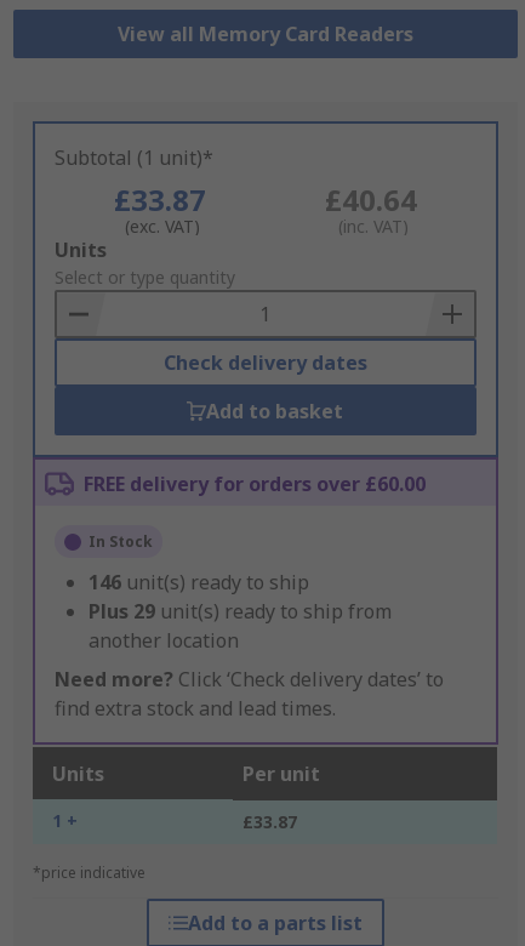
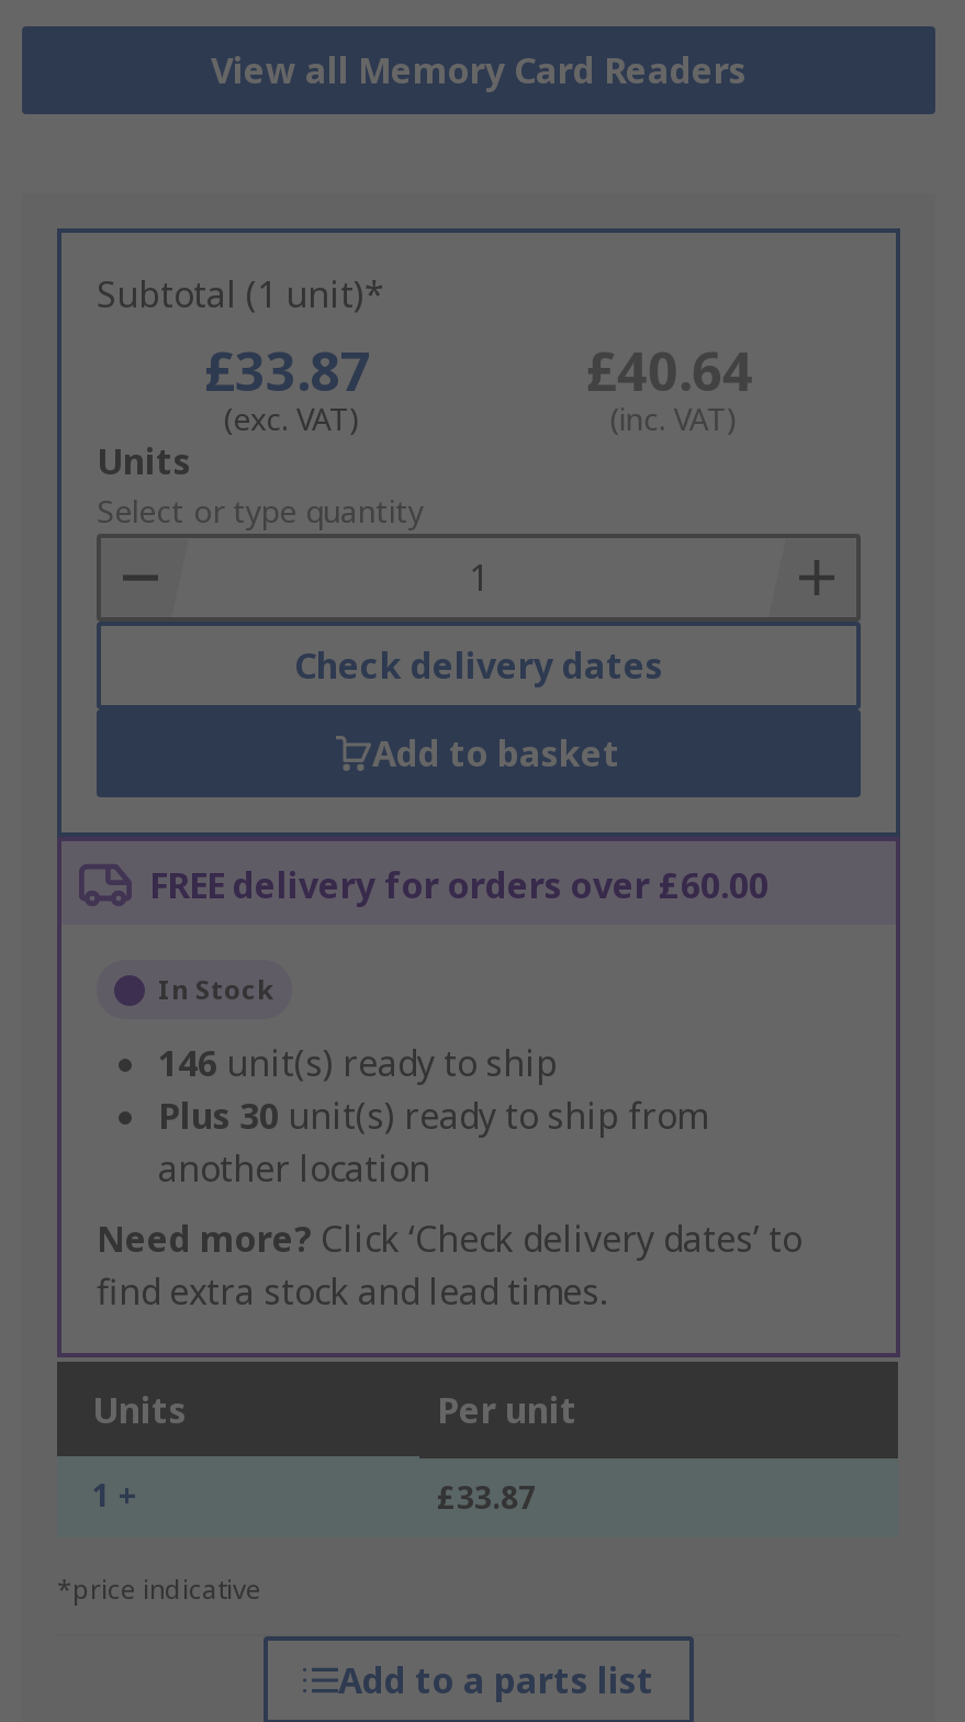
[89,599,392,625] Plus 29 unit(s) ready to ship from -> [158,1093,707,1141] Plus 30 unit(s) ready to ship from

